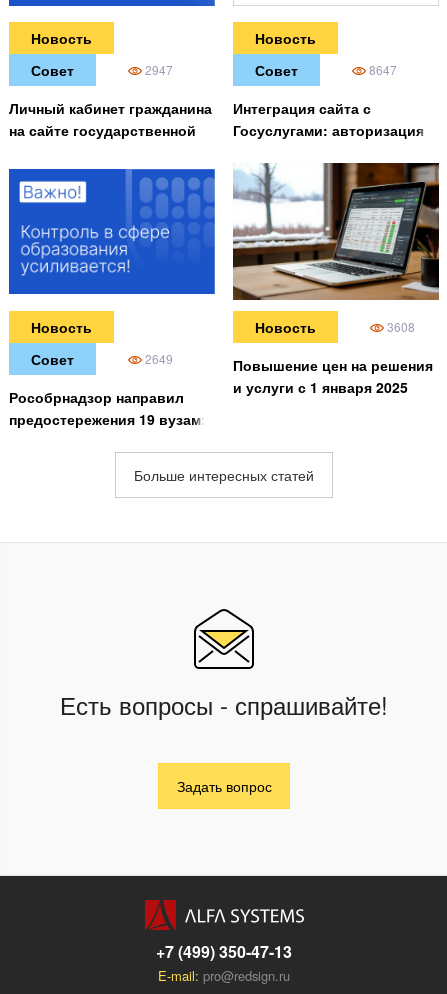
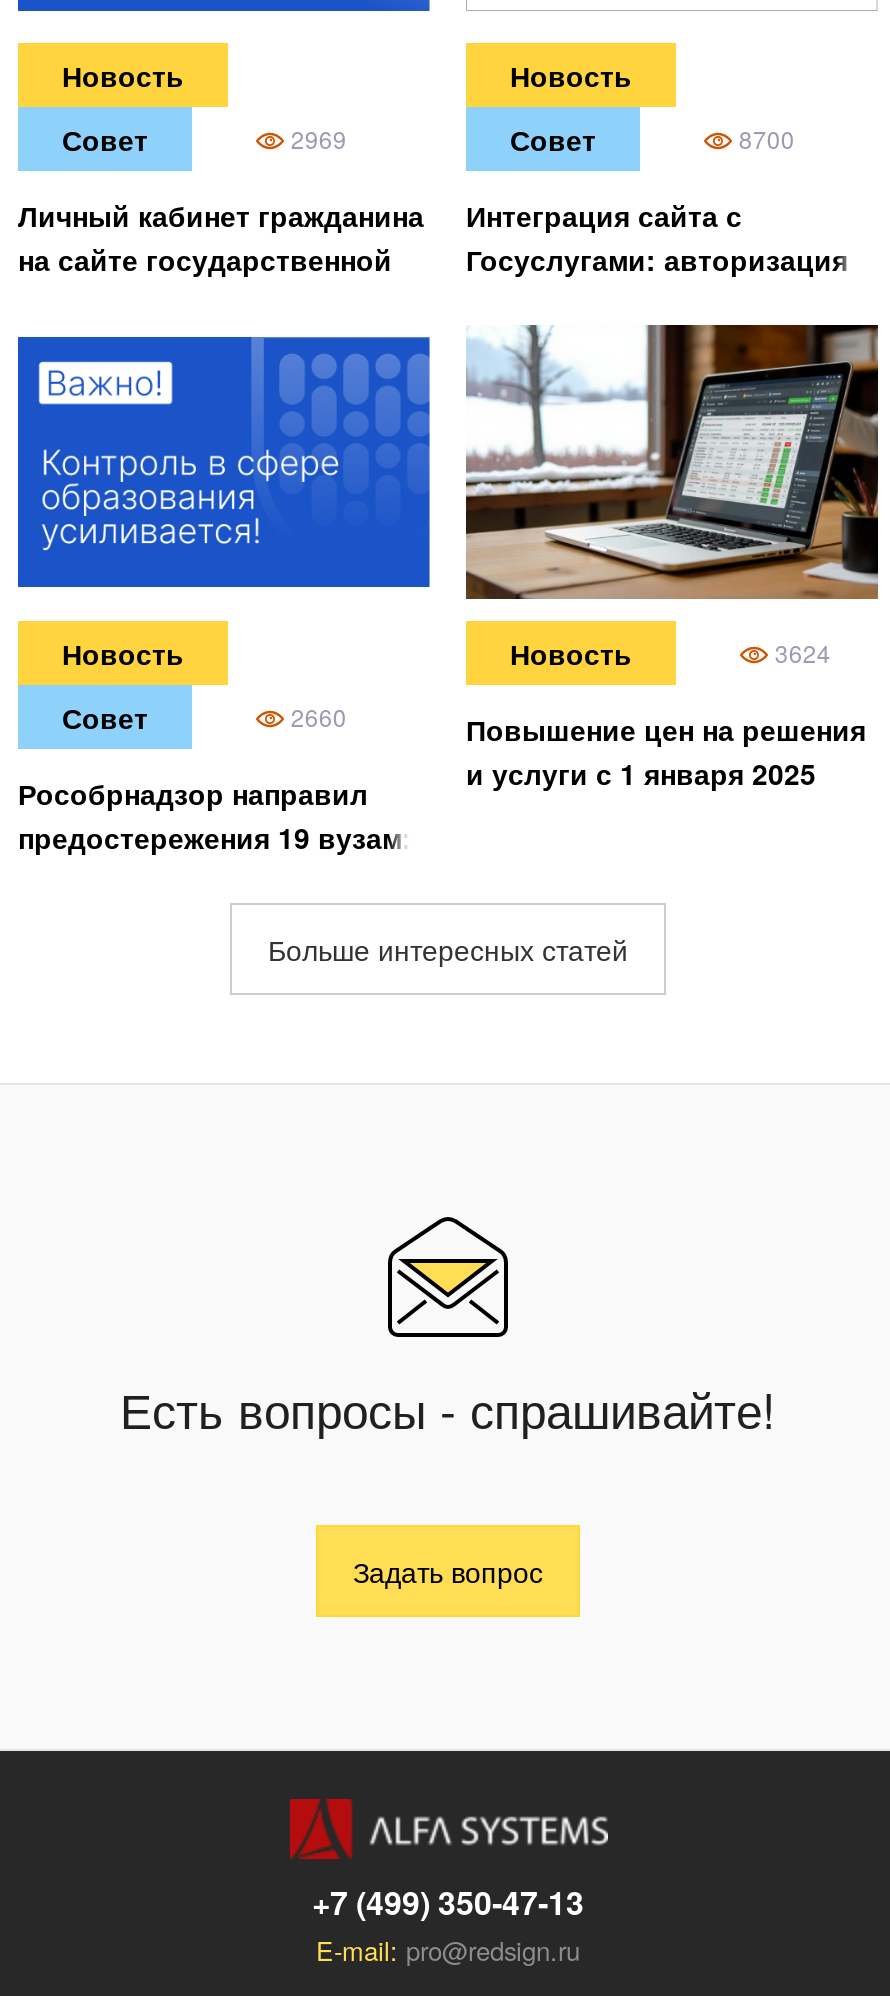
[142,61,173,78] 2947 -> [285,121,347,155] 2969
[366,61,397,78] 8647 -> [733,121,795,155] 8700
[384,318,415,335] 3608 -> [769,635,831,669] 3624
[142,350,173,367] 2649 -> [285,699,347,733] 2660

